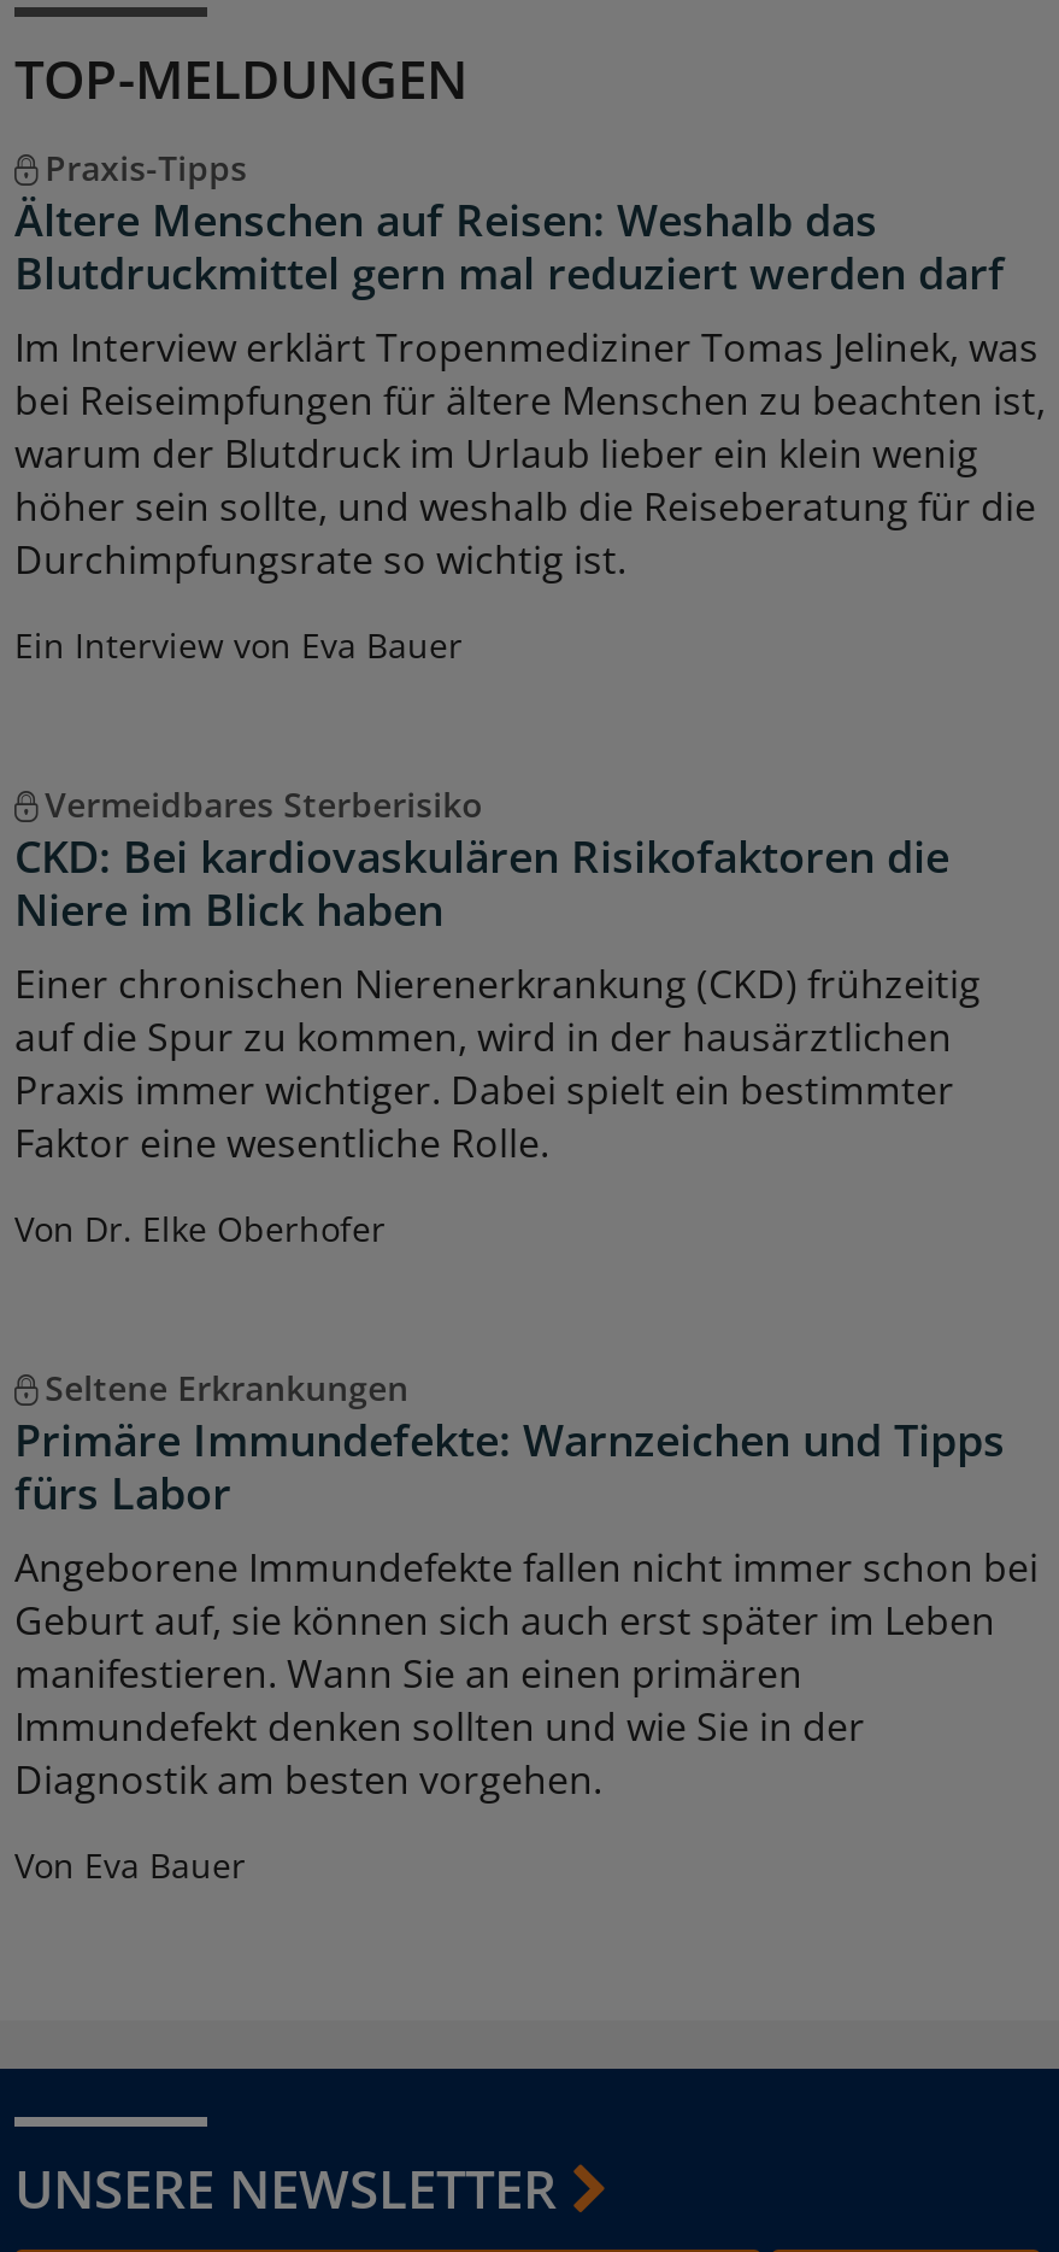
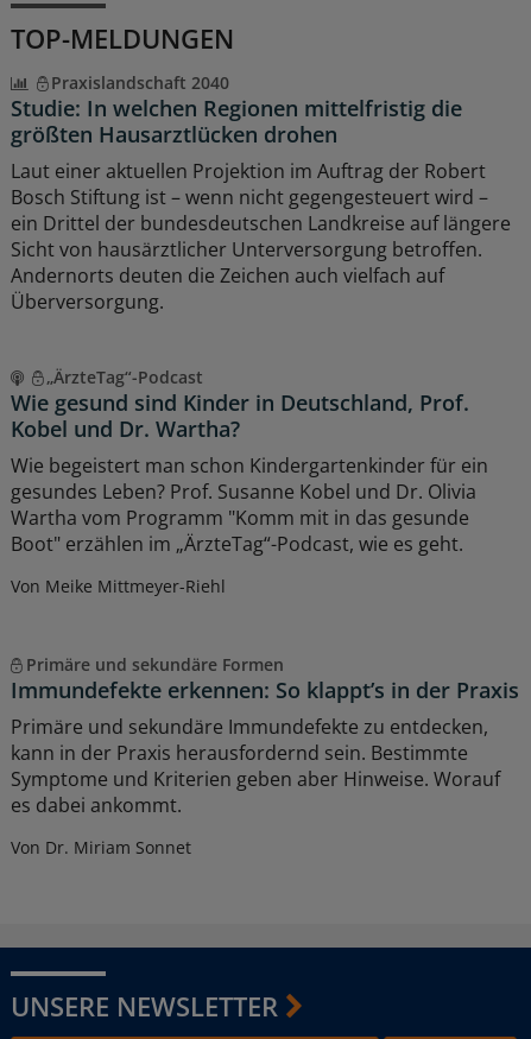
[14,143,1046,1886] Praxis-Tipps | Ältere Menschen auf Reisen: Weshalb das | Blutdruckmittel gern mal reduziert werden darf | Im Interview erklärt Tropenmediziner Tomas Jelinek, was | bei Reiseimpfungen für ältere Menschen zu beachten ist, | warum der Blutdruck im Urlaub lieber ein klein wenig | höher sein sollte, und weshalb die Reiseberatung für die | Durchimpfungsrate so wichtig ist. | Ein Interview von Eva Bauer | Vermeidbares Sterberisiko | CKD: Bei kardiovaskulären Risikofaktoren die | Niere im Blick haben | Einer chronischen Nierenerkrankung (CKD) frühzeitig | auf die Spur zu kommen, wird in der hausärztlichen | Praxis immer wichtiger. Dabei spielt ein bestimmter | Faktor eine wesentliche Rolle. | Von Dr. Elke Oberhofer | Seltene Erkrankungen | Primäre Immundefekte: Warnzeichen und Tipps | fürs Labor | Angeborene Immundefekte fallen nicht immer schon bei | Geburt auf, sie können sich auch erst später im Leben | manifestieren. Wann Sie an einen primären | Immundefekt denken sollten und wie Sie in der | Diagnostik am besten vorgehen. | Von Eva Bauer -> [11,72,519,859] Praxislandschaft 2040 | Studie: In welchen Regionen mittelfristig die | größten Hausarztlücken drohen | Laut einer aktuellen Projektion im Auftrag der Robert | Bosch Stiftung ist – wenn nicht gegengesteuert wird – | ein Drittel der bundesdeutschen Landkreise auf längere | Sicht von hausärztlicher Unterversorgung betroffen. | Andernorts deuten die Zeichen auch vielfach auf | Überversorgung. | „ÄrzteTag“-Podcast | Wie gesund sind Kinder in Deutschland, Prof. | Kobel und Dr. Wartha? | Wie begeistert man schon Kindergartenkinder für ein | gesundes Leben? Prof. Susanne Kobel und Dr. Olivia | Wartha vom Programm "Komm mit in das gesunde | Boot" erzählen im „ÄrzteTag“-Podcast, wie es geht. | Von Meike Mittmeyer-Riehl | Primäre und sekundäre Formen | Immundefekte erkennen: So klappt’s in der Praxis | Primäre und sekundäre Immundefekte zu entdecken, | kann in der Praxis herausfordernd sein. Bestimmte | Symptome und Kriterien geben aber Hinweise. Worauf | es dabei ankommt. | Von Dr. Miriam Sonnet

